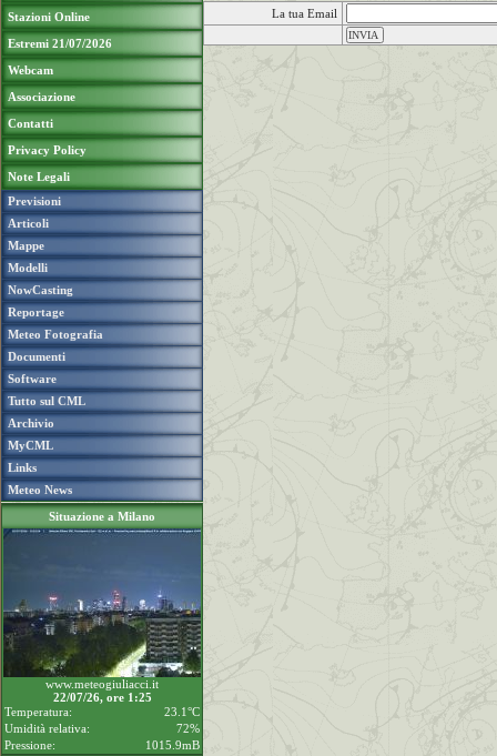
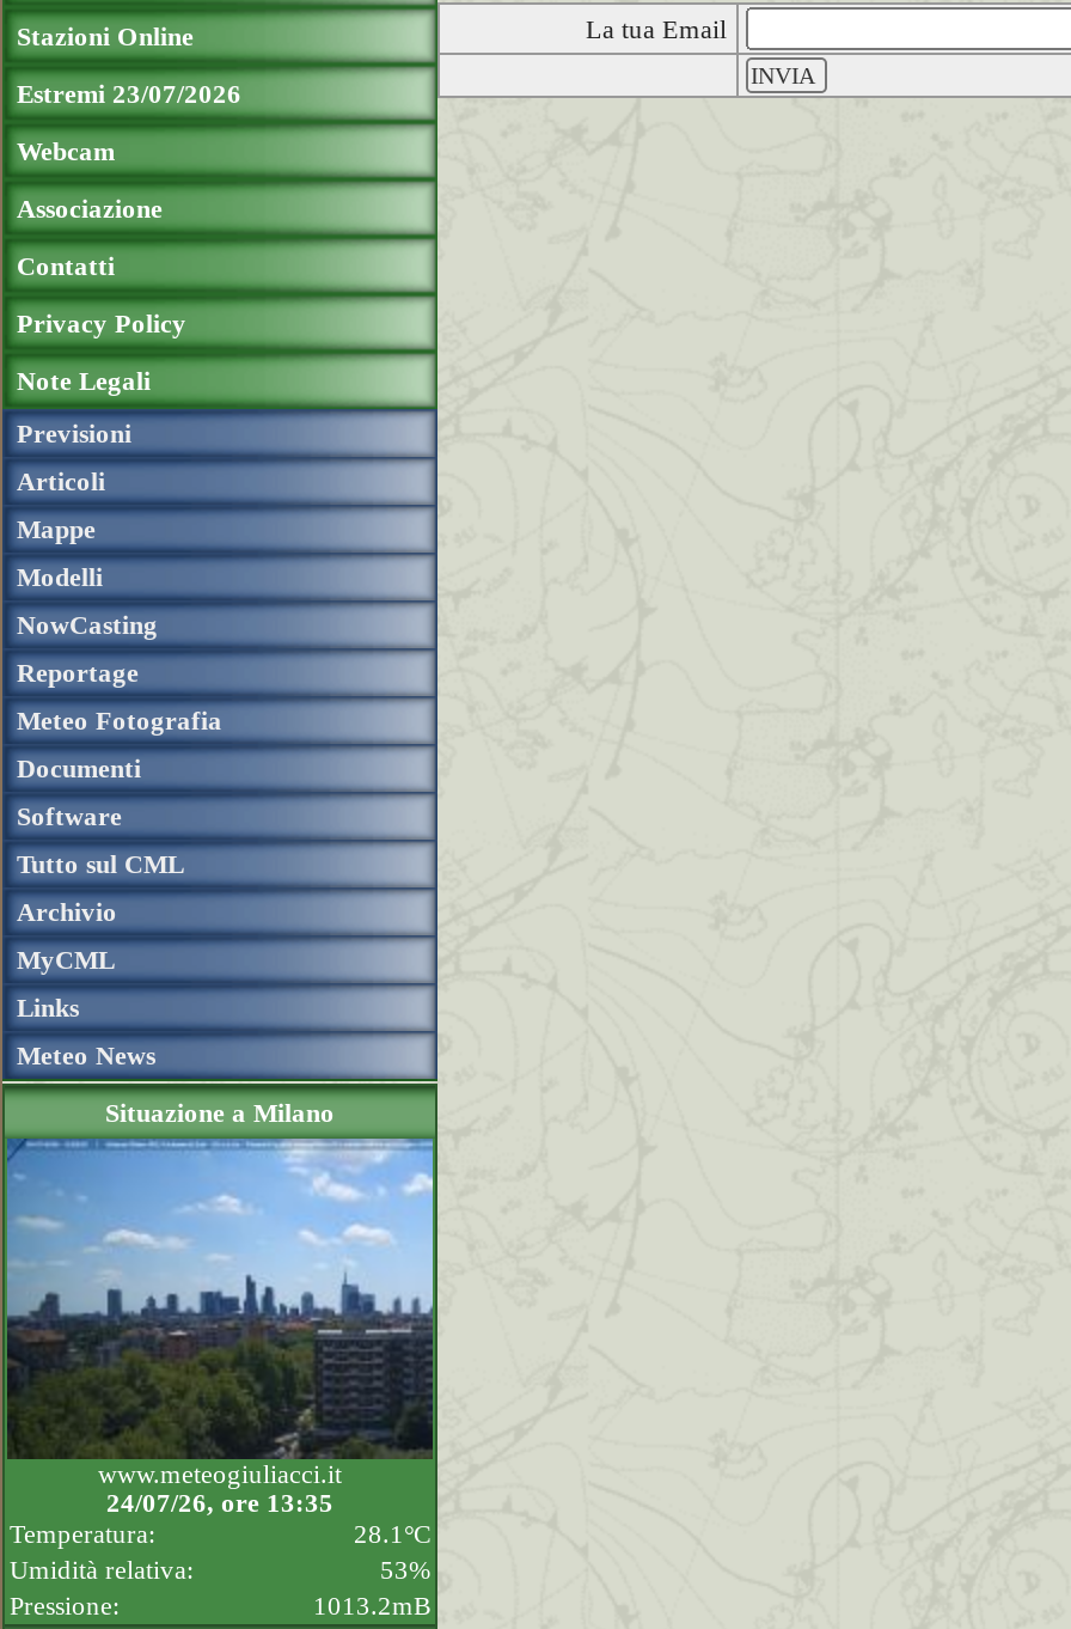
[8,37,112,50] Estremi 21/07/2026 -> [17,79,241,108] Estremi 23/07/2026
[3,527,202,704] [image] | 22/07/26, ore 1:25 -> [7,1136,433,1517] [image] | 24/07/26, ore 13:35
[164,705,200,718] 23.1°C -> [354,1519,430,1548] 28.1°C
[176,722,200,735] 72% -> [380,1555,430,1584] 53%
[145,738,200,752] 1015.9mB -> [313,1591,430,1619] 1013.2mB

